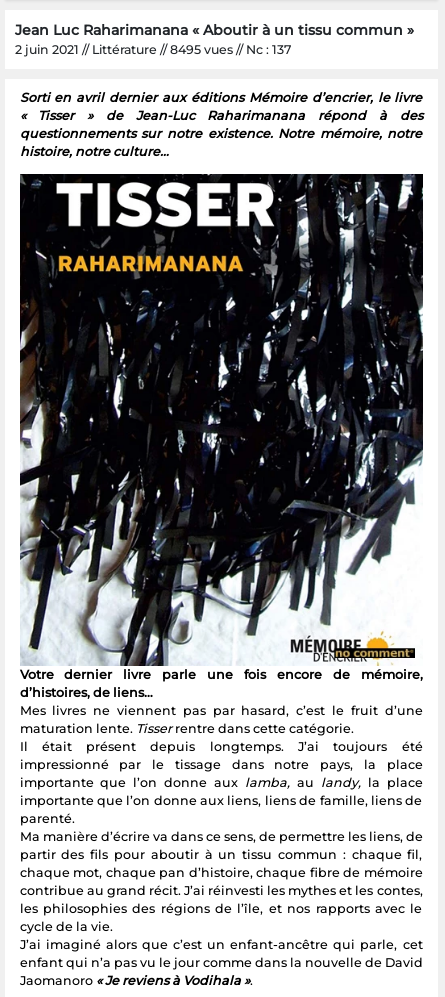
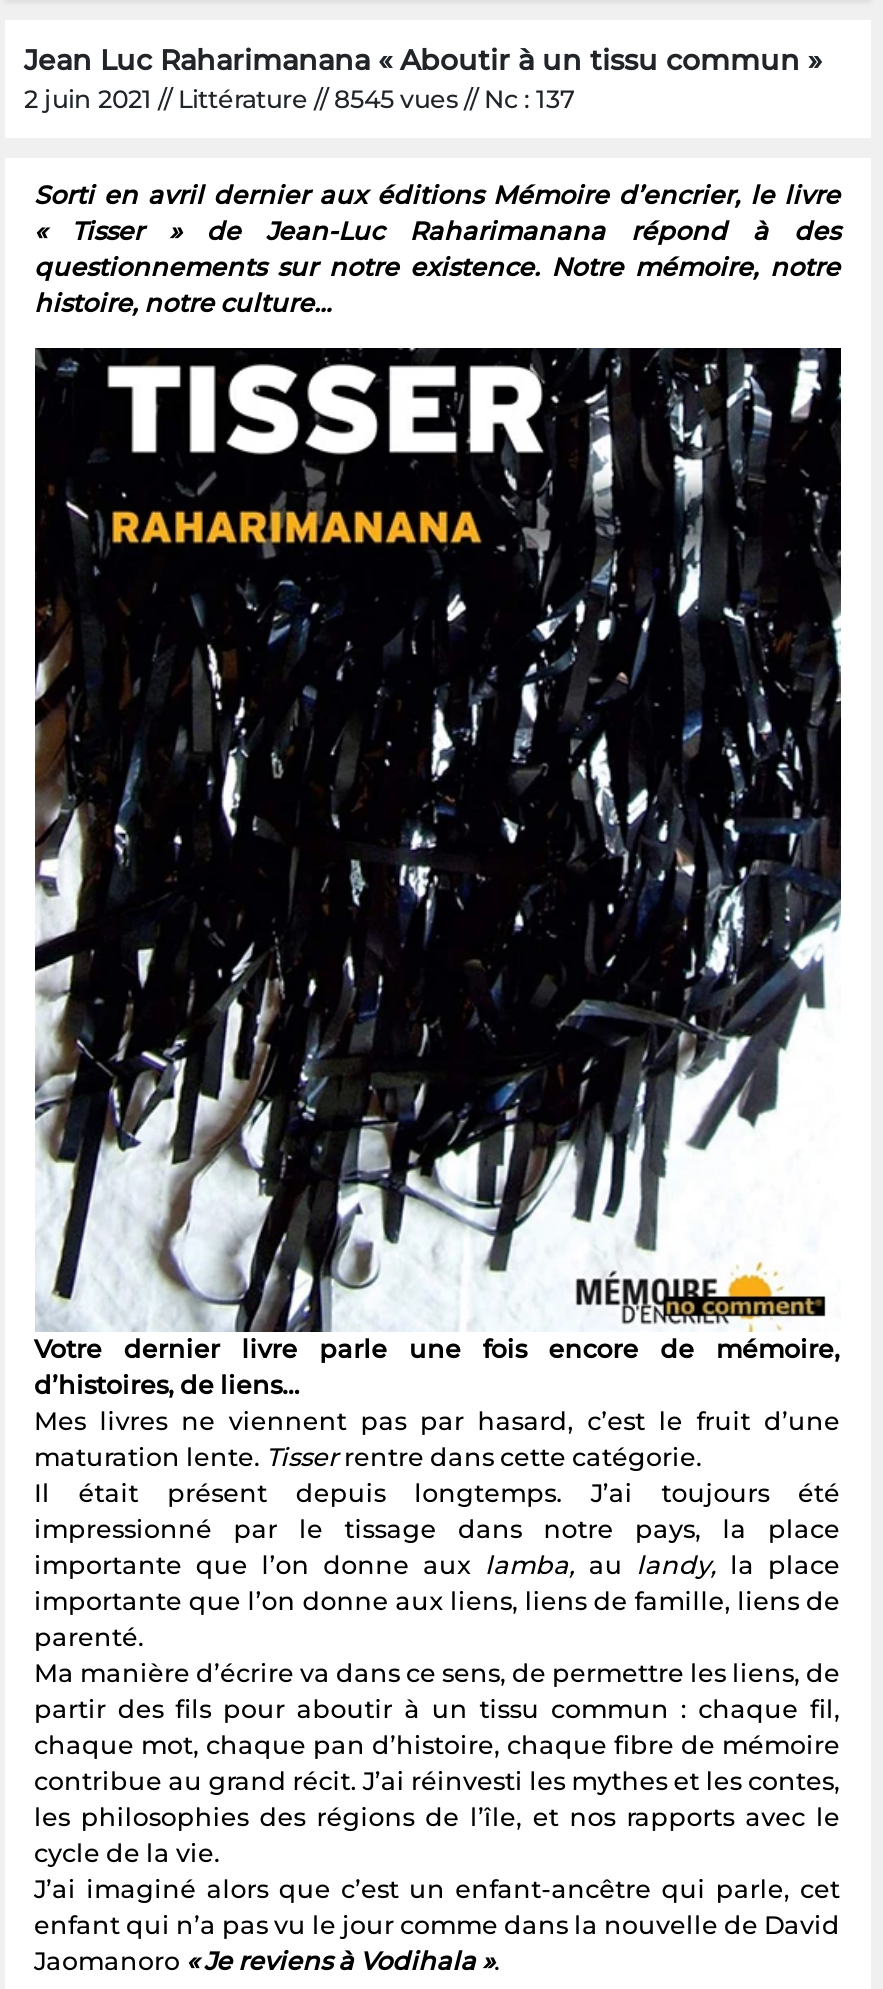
[14,42,290,57] 2 juin 2021 // Littérature // 8495 vues // Nc : 137 -> [24,84,574,114] 2 juin 2021 // Littérature // 8545 vues // Nc : 137

